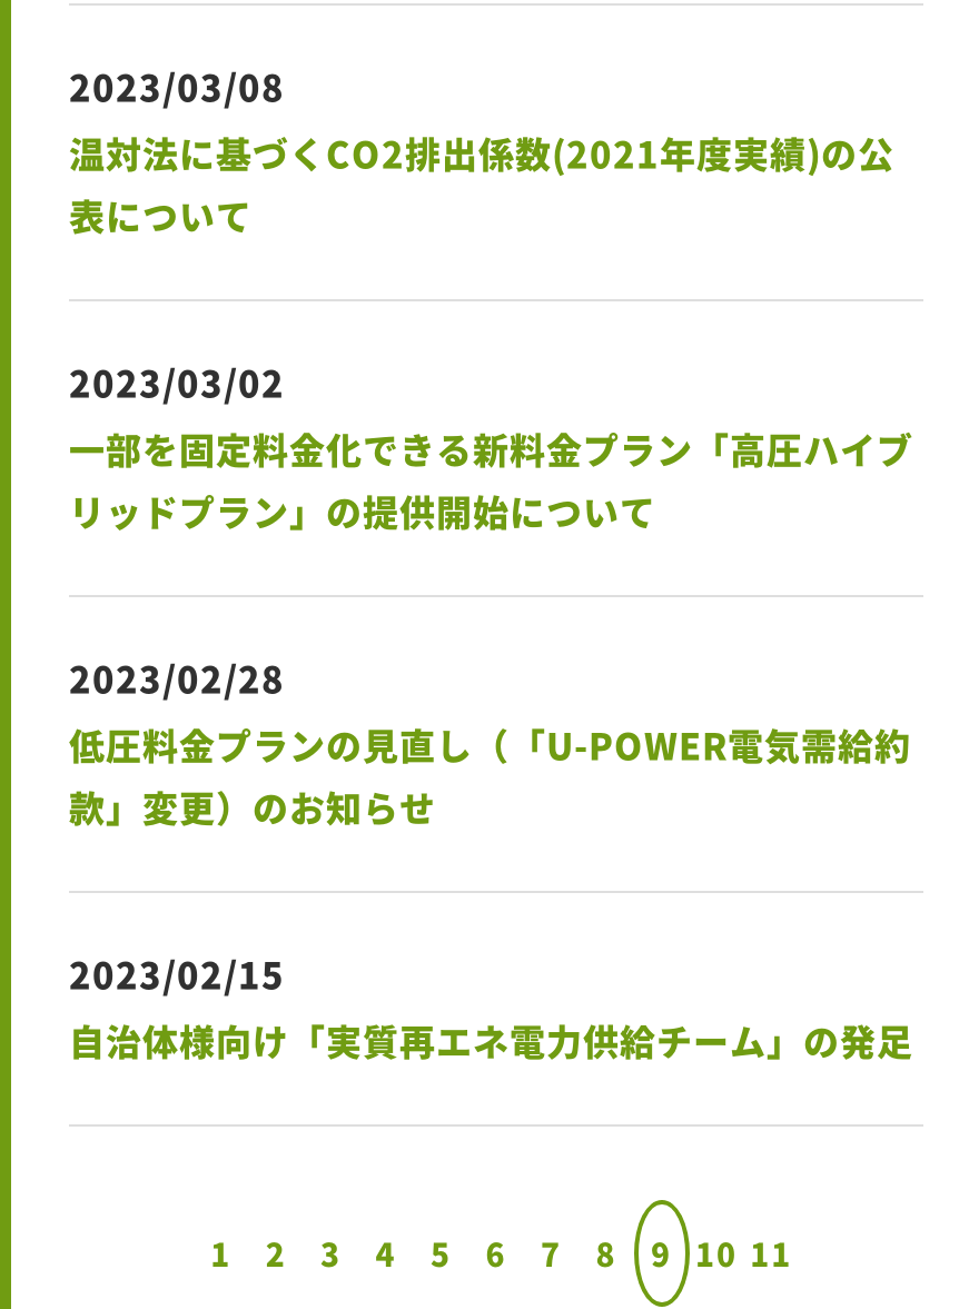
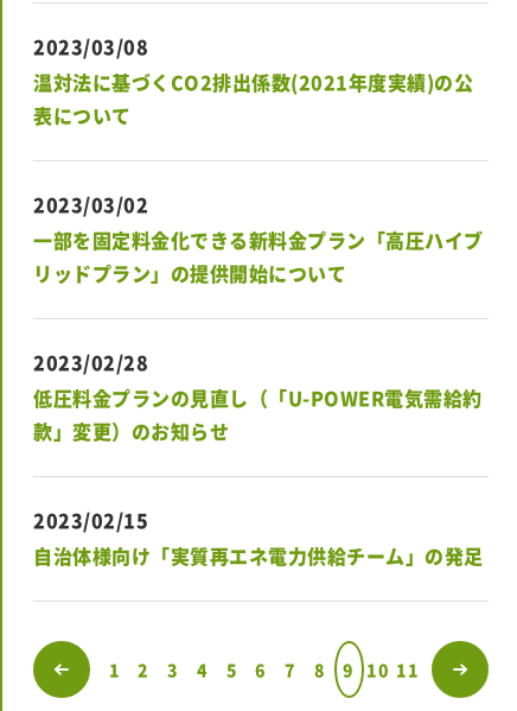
none -> [32,640,91,699] [image]
none -> [430,640,490,699] [image]

